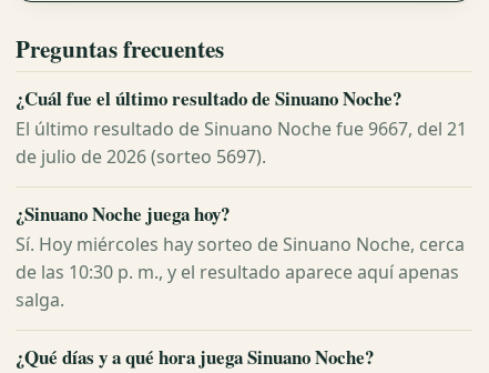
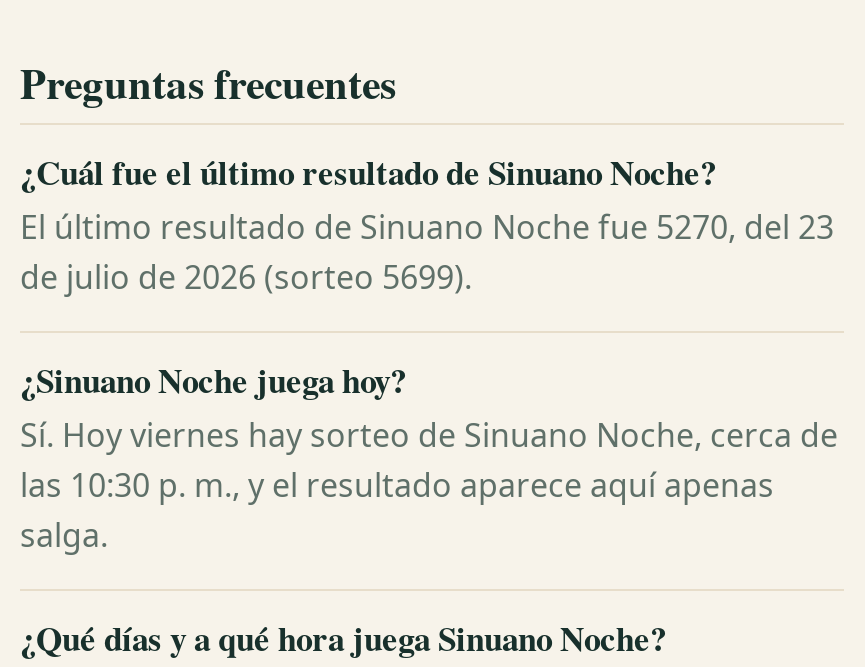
[16,116,467,141] El último resultado de Sinuano Noche fue 9667, del 21 -> [20,204,834,248] El último resultado de Sinuano Noche fue 5270, del 23
[16,144,266,168] de julio de 2026 (sorteo 5697). -> [20,254,472,298] de julio de 2026 (sorteo 5699).
[16,232,465,284] Sí. Hoy miércoles hay sorteo de Sinuano Noche, cerca | de las 10:30 p. m., y el resultado aparece aquí apenas -> [20,412,838,506] Sí. Hoy viernes hay sorteo de Sinuano Noche, cerca de | las 10:30 p. m., y el resultado aparece aquí apenas

